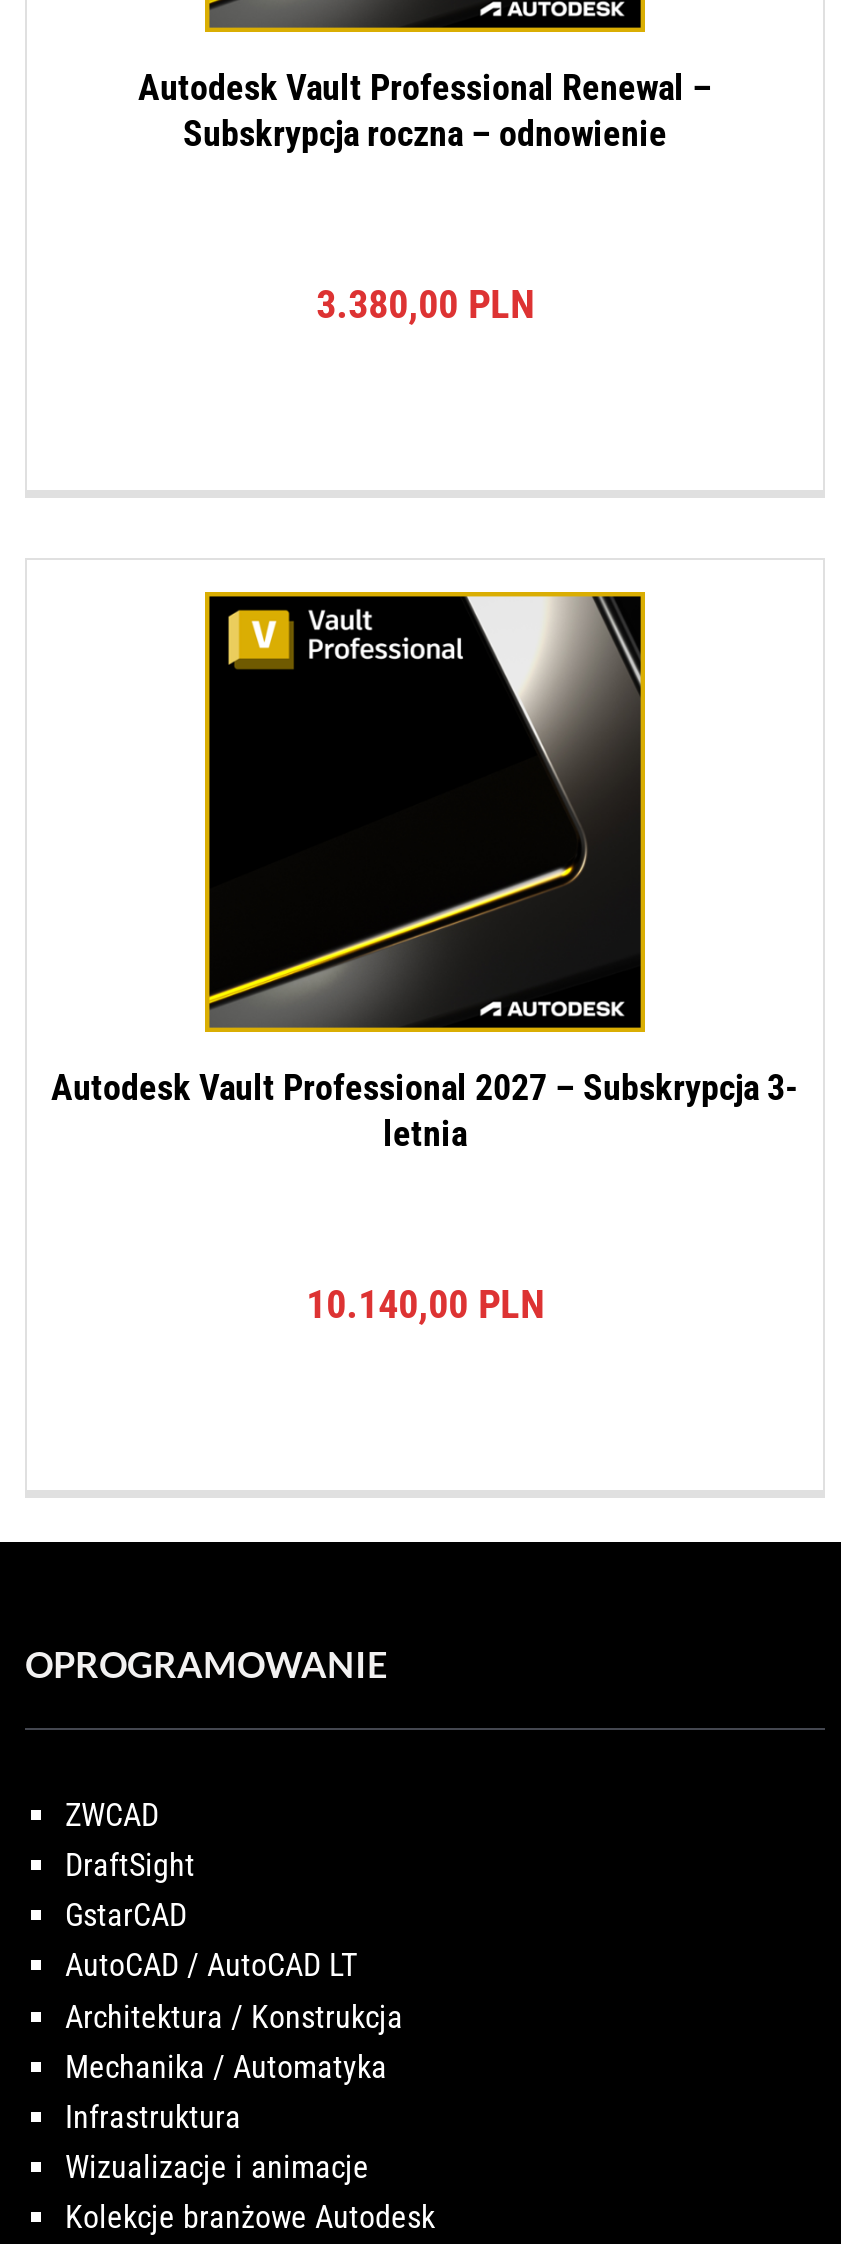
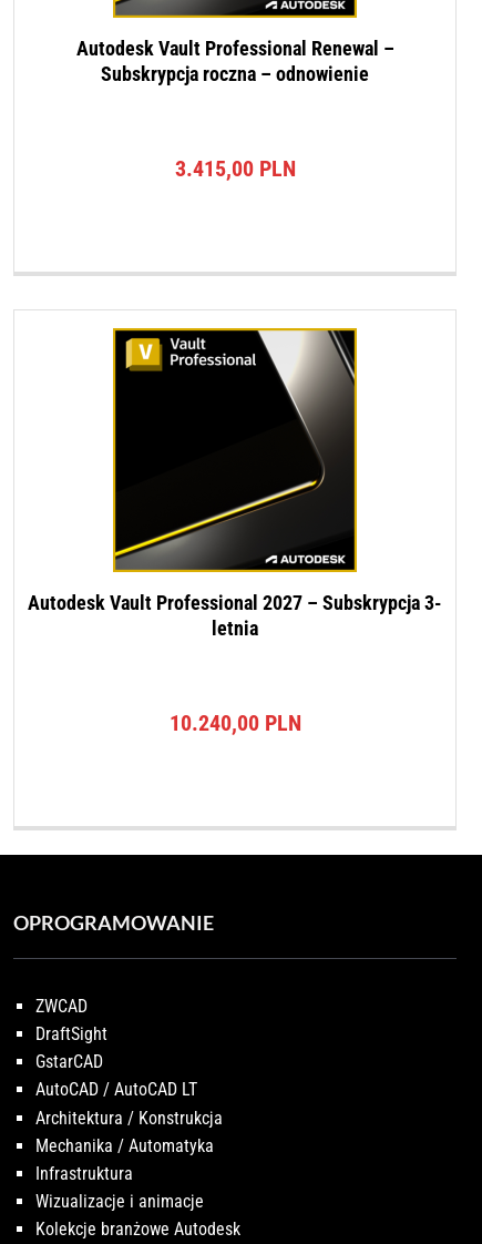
[316,280,534,328] 3.380,00 PLN -> [175,155,295,182] 3.415,00 PLN
[306,1280,544,1328] 10.140,00 PLN -> [169,710,301,736] 10.240,00 PLN

